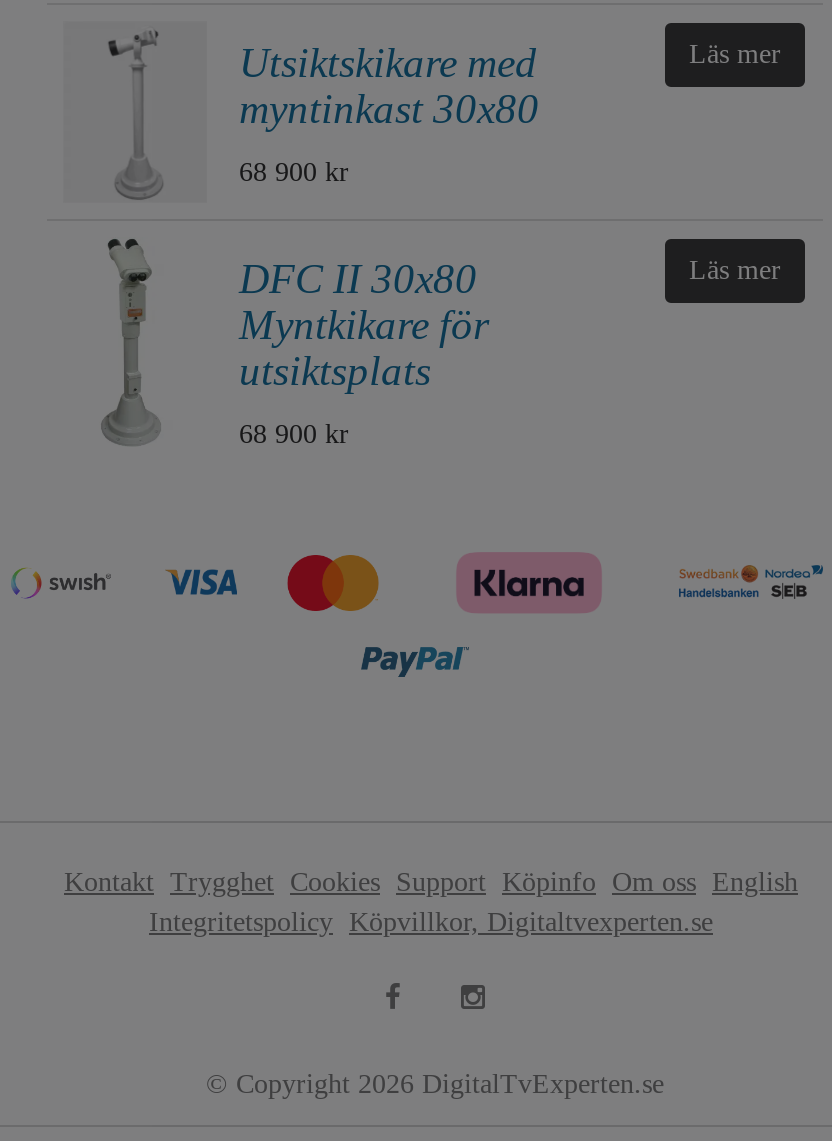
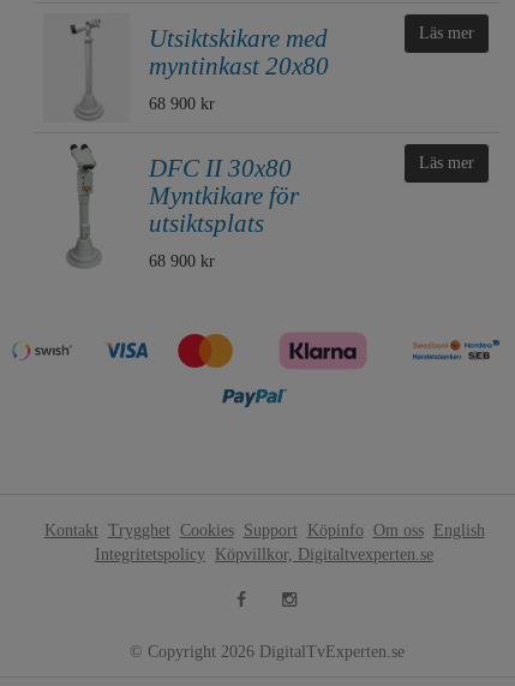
[239,85,539,133] myntinkast 30x80 -> [149,51,329,80] myntinkast 20x80

